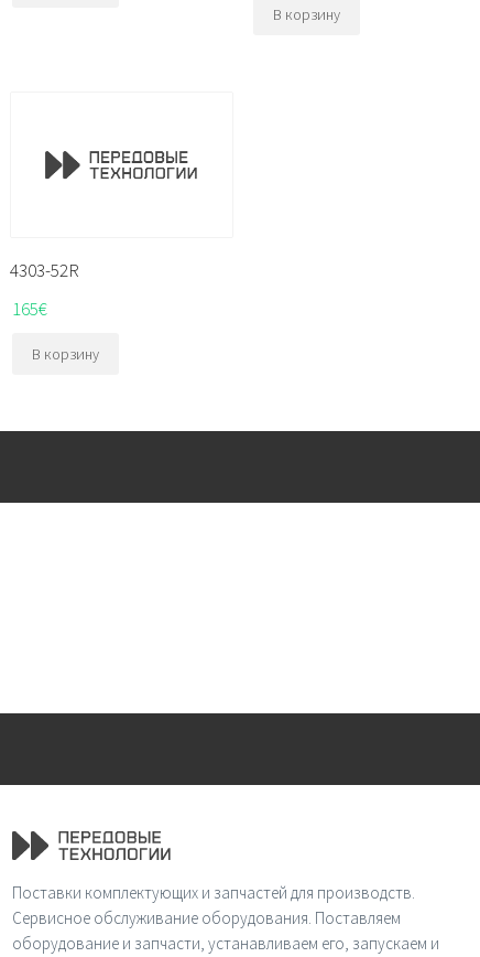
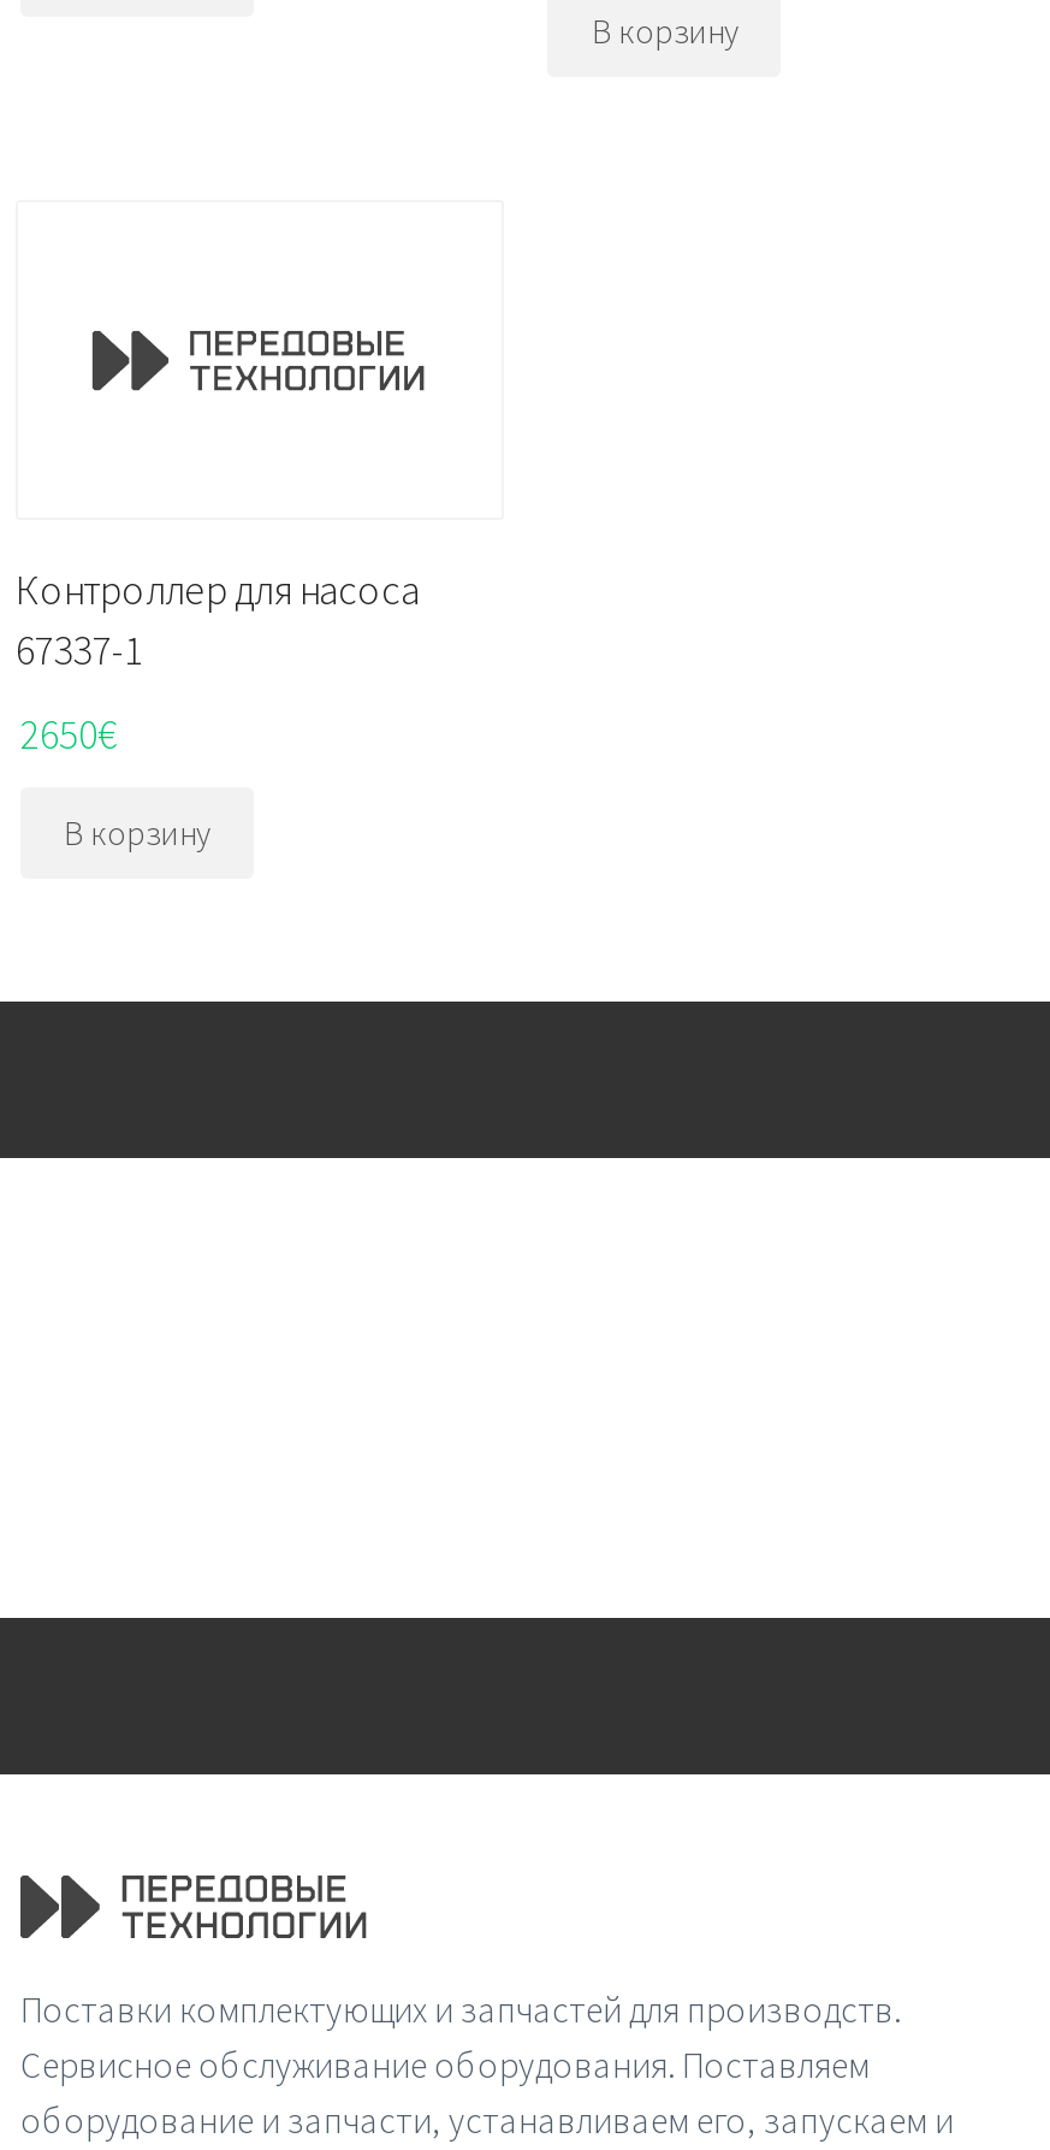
[10,258,79,283] 4303-52R -> [16,564,420,677] Контроллер для насоса | 67337-1
[12,296,47,321] 165€ -> [20,707,117,760] 2650€

